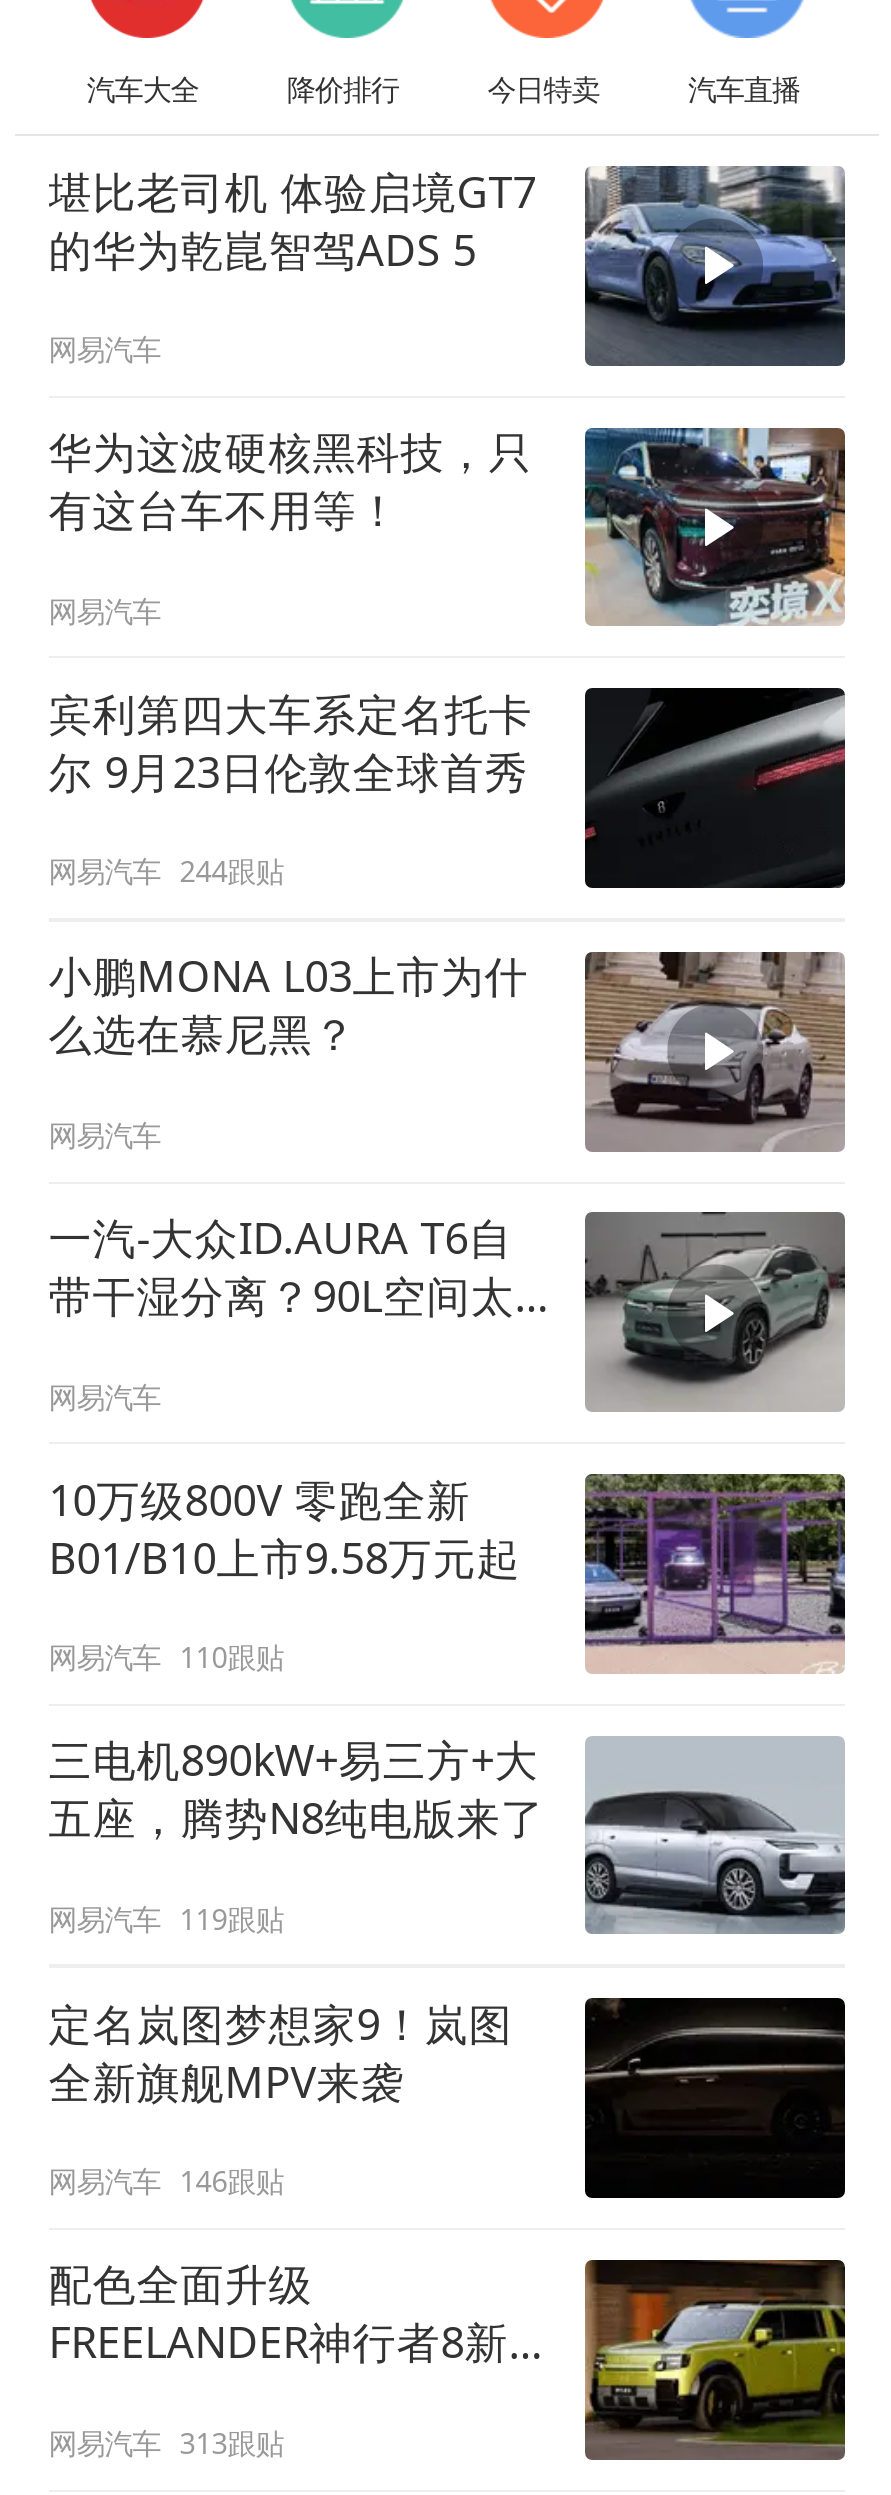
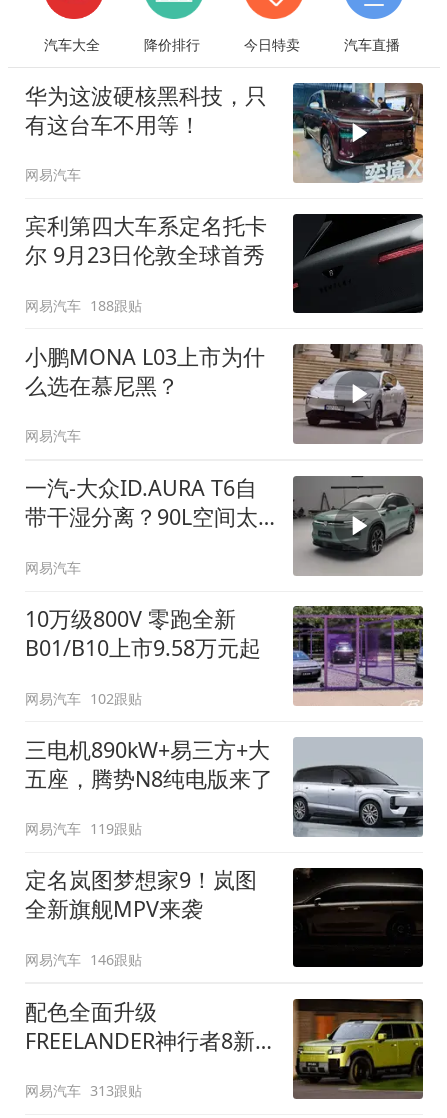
[48,161,847,368] [image] | 堪比老司机 体验启境GT7 | 的华为乾崑智驾ADS 5 | 网易汽车 -> none
[48,853,284,891] 网易汽车 244跟贴 -> [25,296,142,315] 网易汽车 188跟贴
[48,1638,284,1676] 网易汽车 110跟贴 -> [25,689,142,708] 网易汽车 102跟贴

